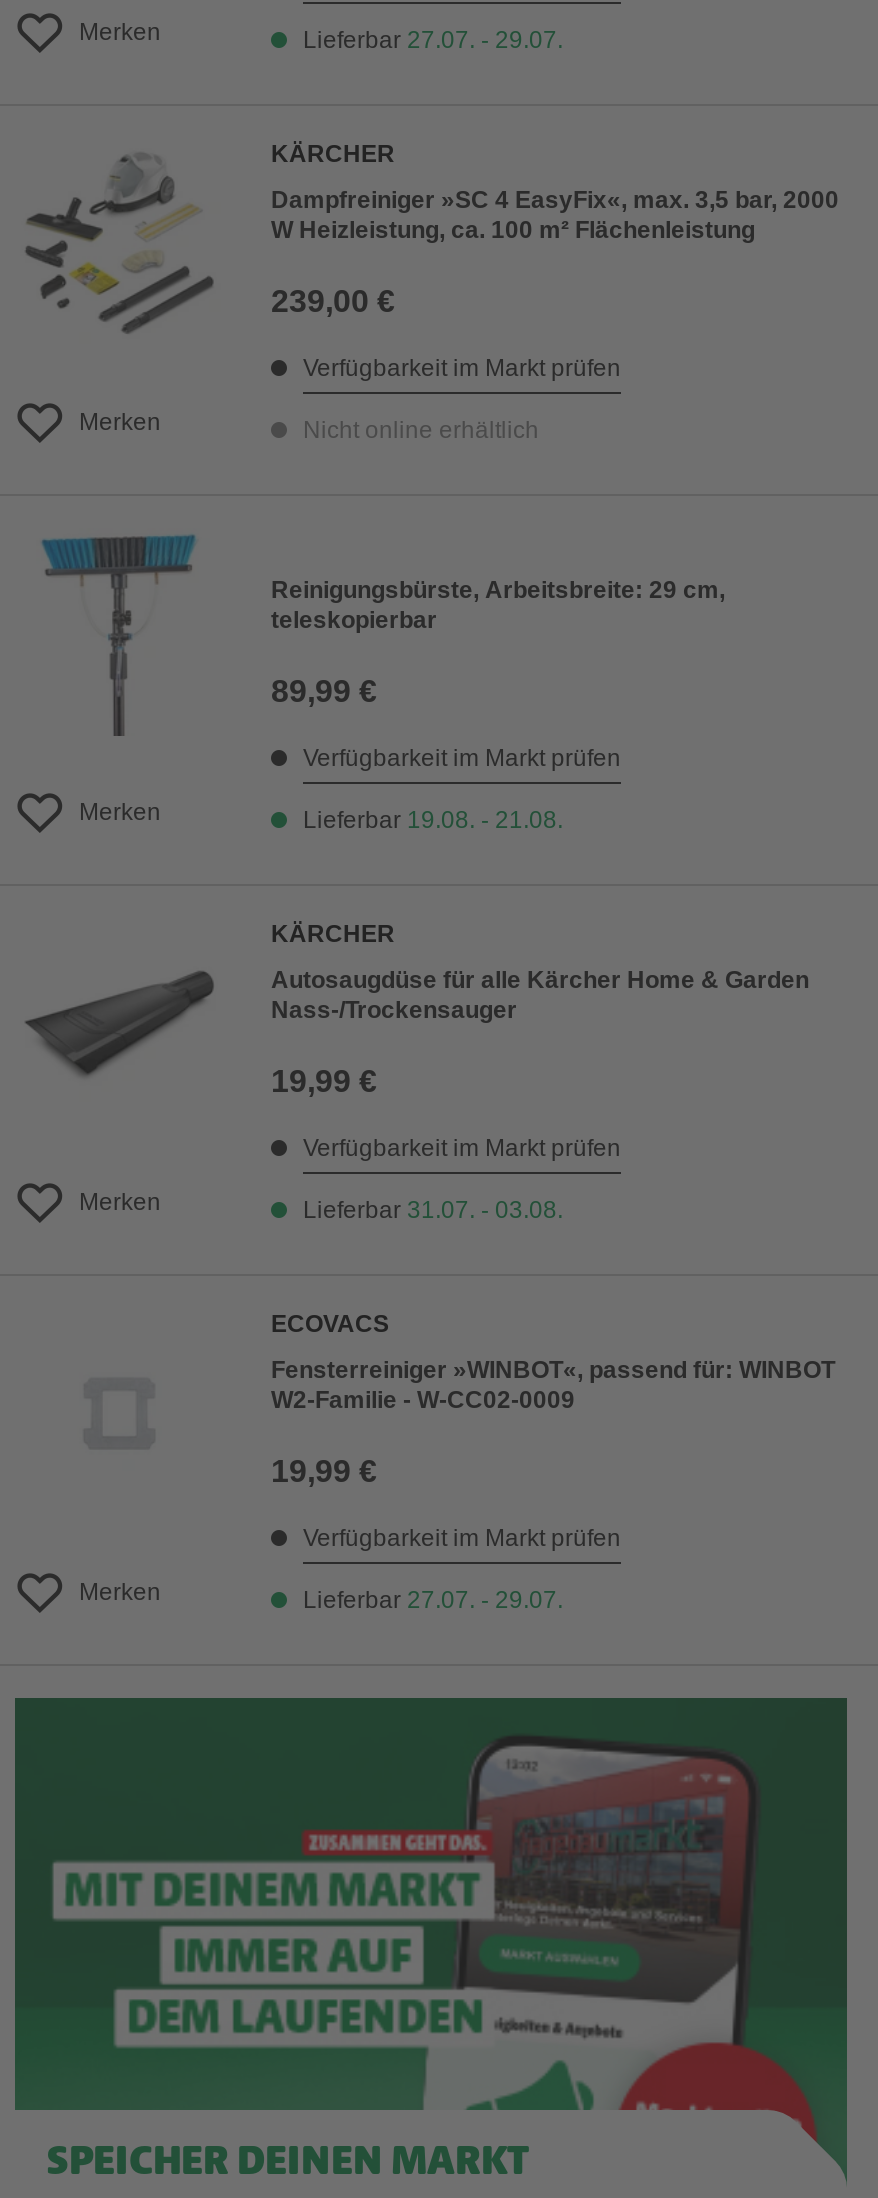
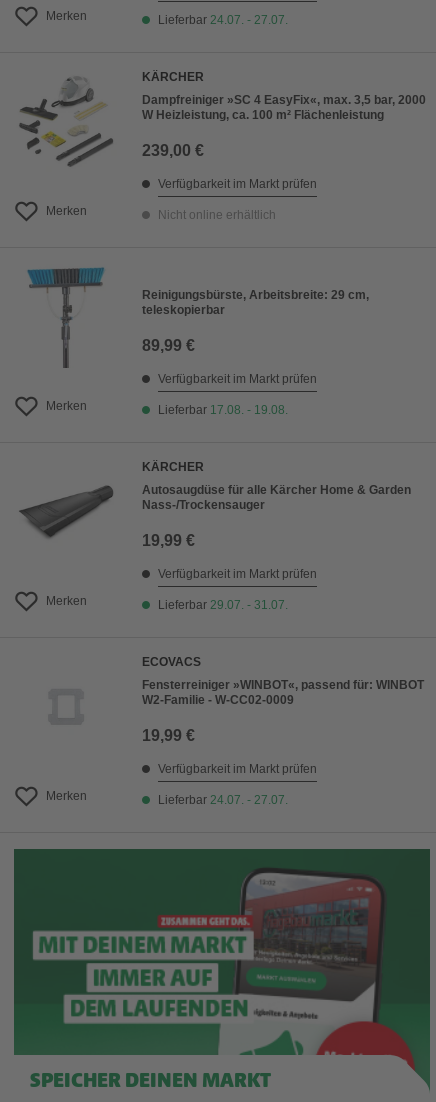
[303,26,563,54] Lieferbar 27.07. - 29.07. -> [158,13,288,27] Lieferbar 24.07. - 27.07.
[303,806,563,834] Lieferbar 19.08. - 21.08. -> [158,403,288,417] Lieferbar 17.08. - 19.08.
[303,1196,563,1224] Lieferbar 31.07. - 03.08. -> [158,598,288,612] Lieferbar 29.07. - 31.07.
[303,1586,563,1614] Lieferbar 27.07. - 29.07. -> [158,793,288,807] Lieferbar 24.07. - 27.07.

